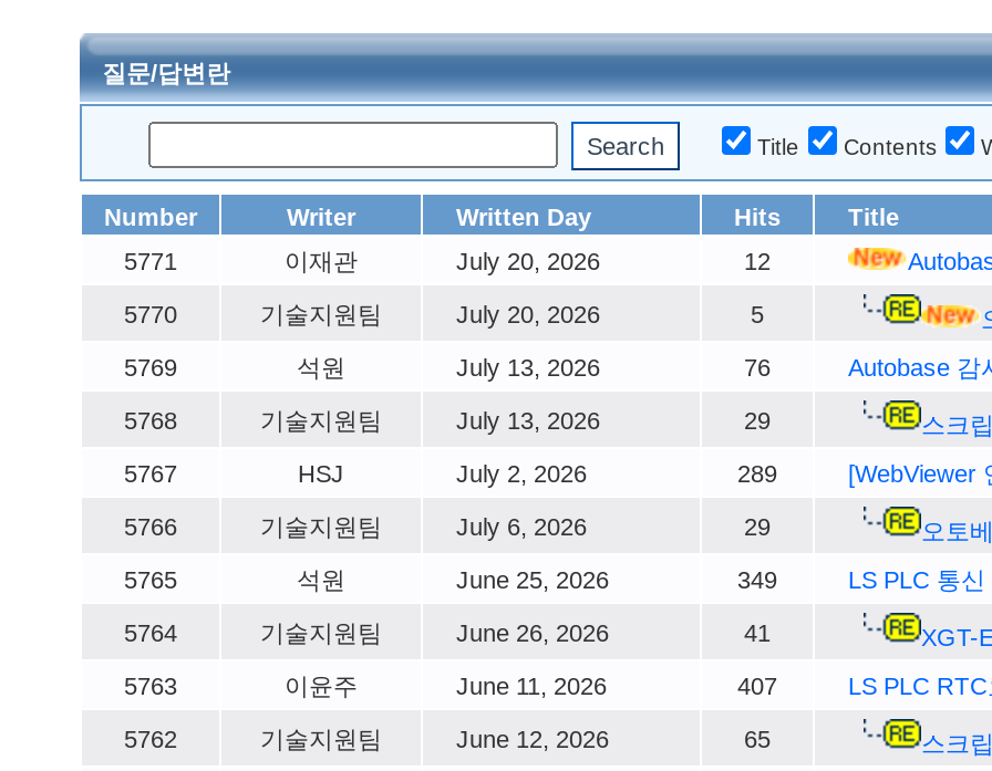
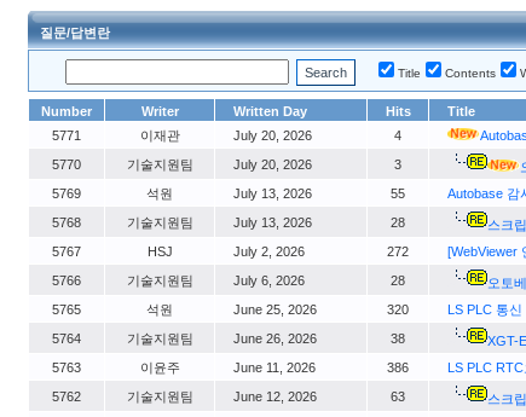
[744,248,771,274] 12 -> [394,128,401,143] 4
[751,301,764,327] 5 -> [394,157,401,172] 3
[744,354,771,381] 76 -> [391,186,405,201] 55
[744,407,771,434] 29 -> [391,215,405,230] 28
[737,460,777,487] 289 -> [387,244,409,259] 272
[744,513,771,540] 29 -> [391,273,405,288] 28
[737,566,777,593] 349 -> [387,302,409,317] 320
[744,619,771,646] 41 -> [391,331,405,346] 38
[737,673,777,699] 407 -> [387,360,409,375] 386
[744,726,771,752] 65 -> [391,389,405,404] 63

